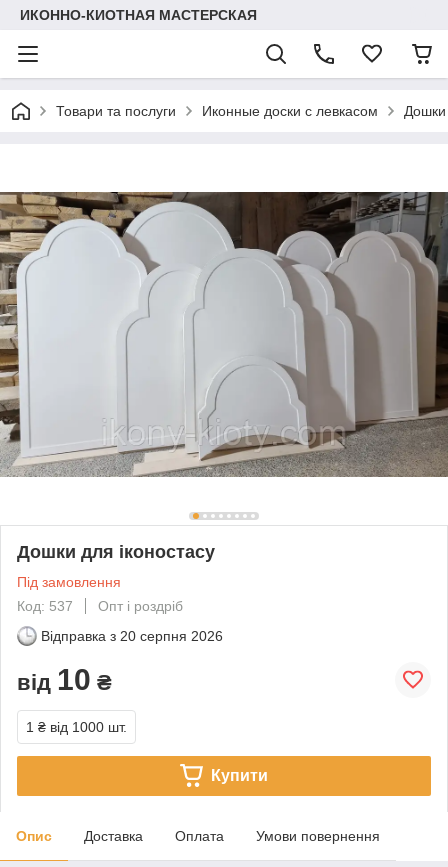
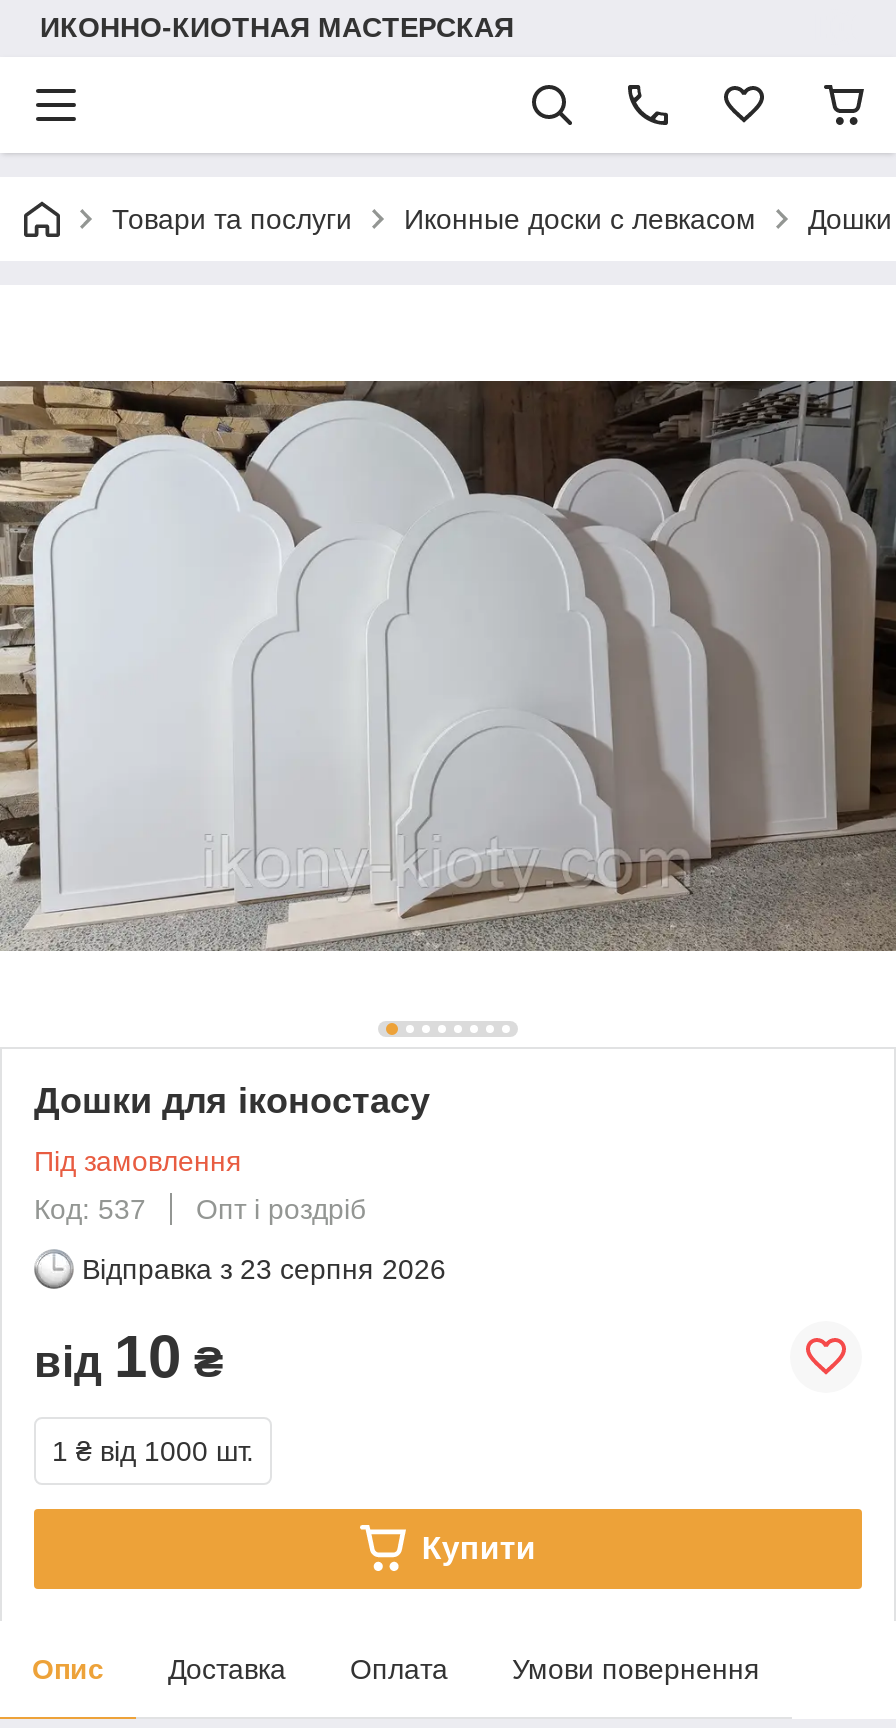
[41,628,223,644] Відправка з 20 серпня 2026 -> [82,1253,446,1285] Відправка з 23 серпня 2026

